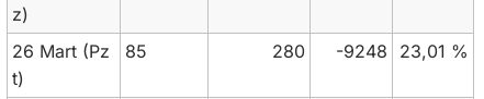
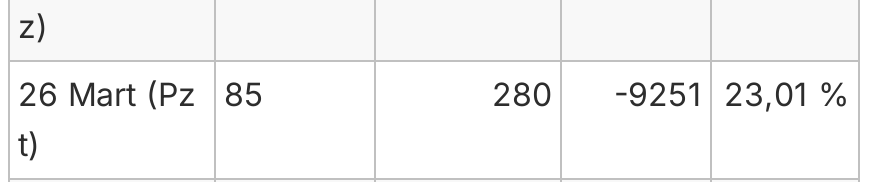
[272,40,469,62] 280 -9248 23,01 % -> [492,74,850,114] 280 -9251 23,01 %

